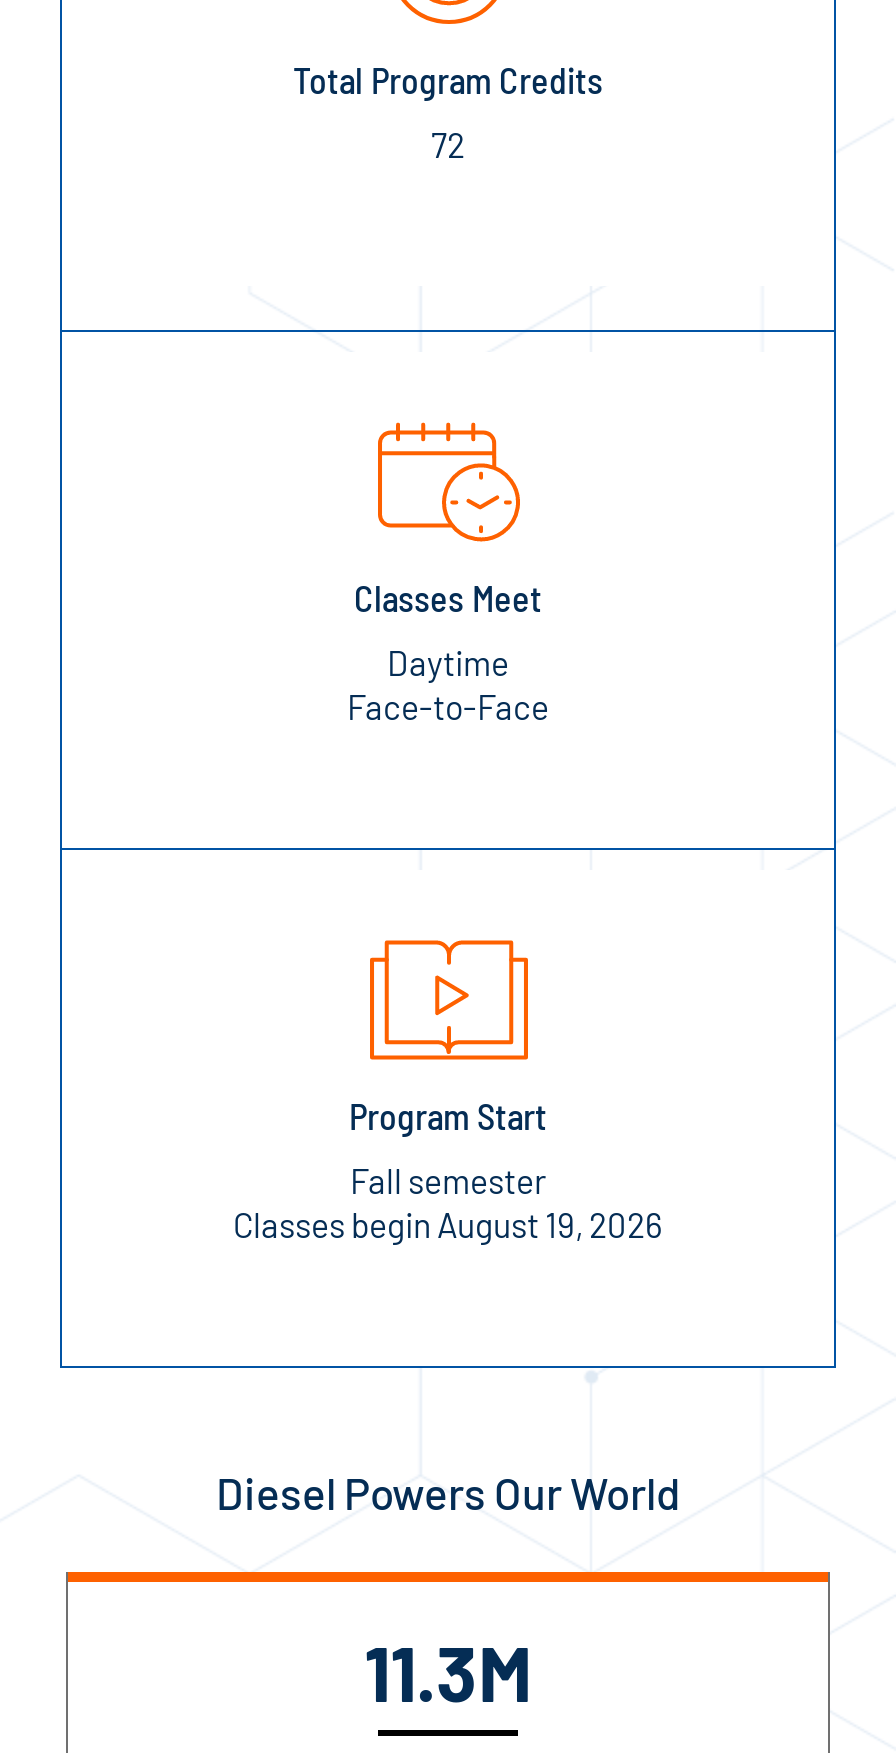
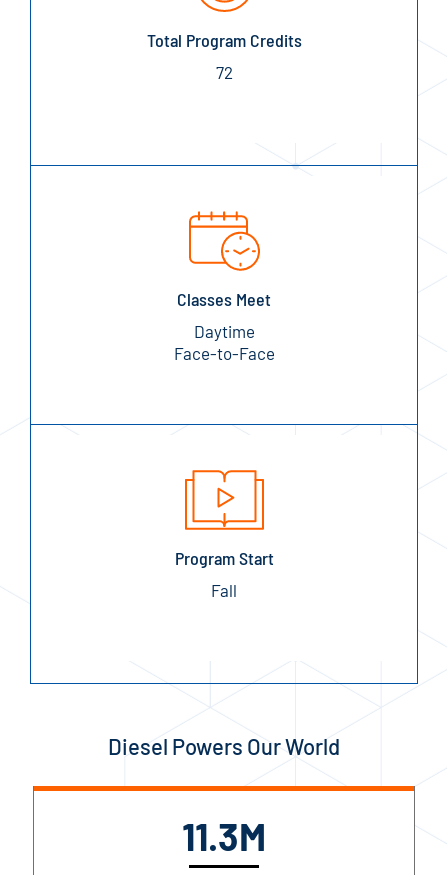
[233,1160,663,1244] Fall semester | Classes begin August 19, 2026 -> [211,580,237,600] Fall

